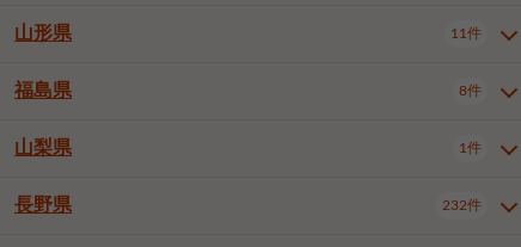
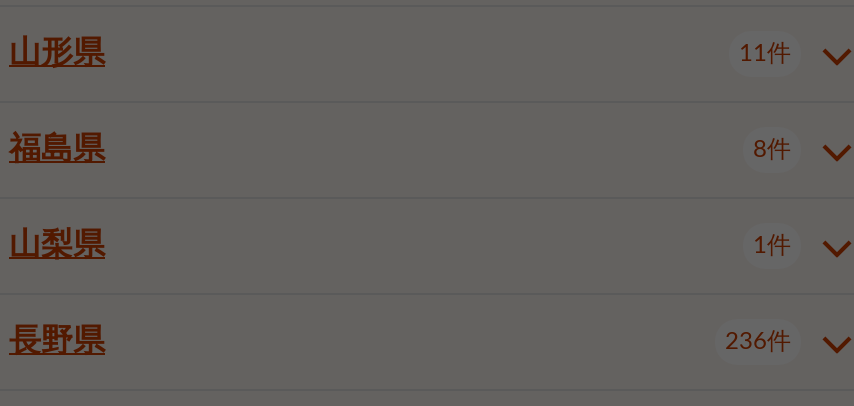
[442,198,482,212] 232件 -> [725,329,791,353] 236件

